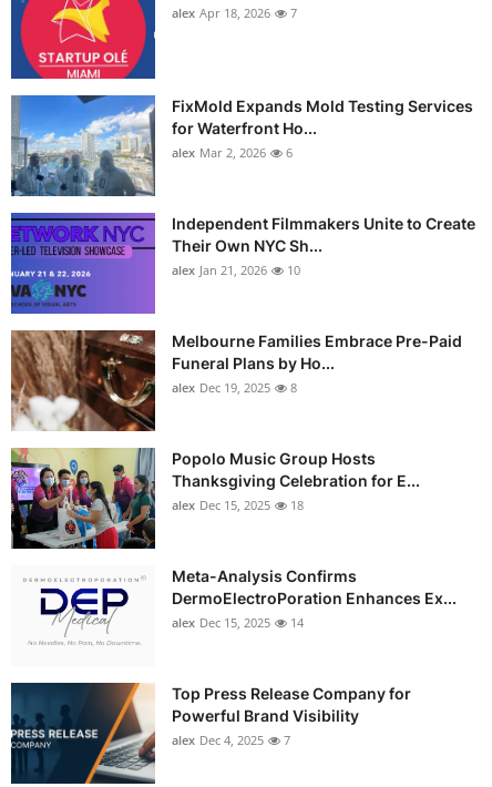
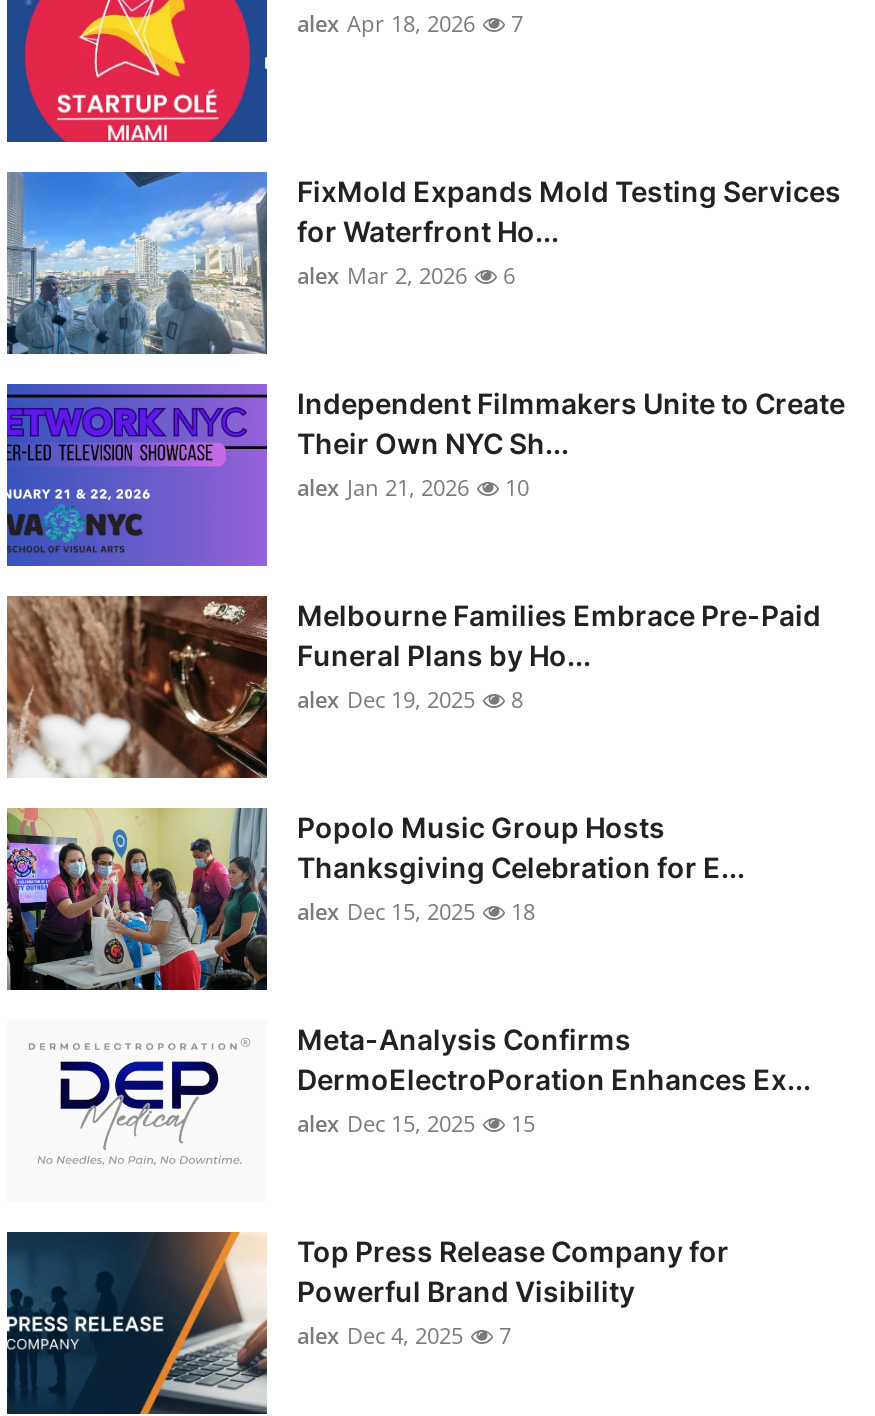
[172,614,304,631] alex Dec 15, 2025 14 -> [297,1108,535,1138] alex Dec 15, 2025 15

